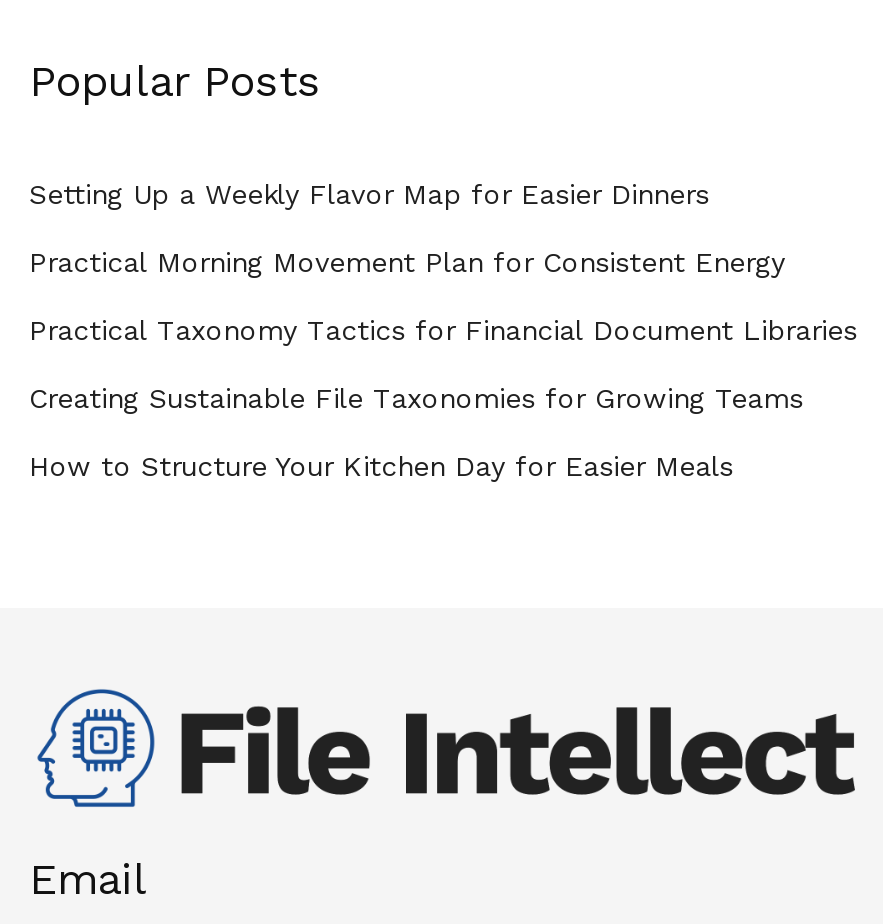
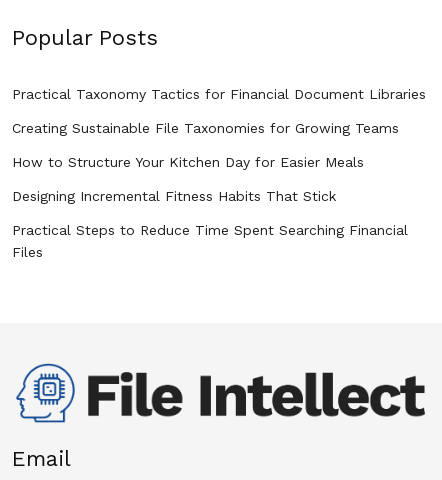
[29,178,785,278] Setting Up a Weekly Flavor Map for Easier Dinners | Practical Morning Movement Plan for Consistent Energy -> none
moved [29,314,857,482] -> [12,86,426,170]: Practical Taxonomy Tactics for Financial Document Libraries | Creating Sustainable File Taxonomies for Growing Teams | How to Structure Your Kitchen Day for Easier Meals
none -> [12,188,408,260] Designing Incremental Fitness Habits That Stick | Practical Steps to Reduce Time Spent Searching Financial | Files

